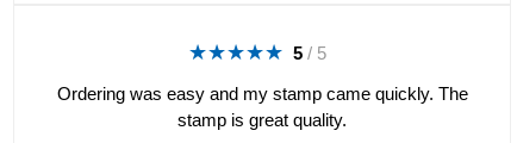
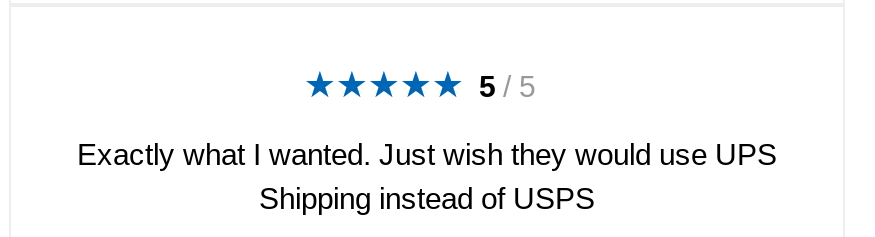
[57,83,468,130] Ordering was easy and my stamp came quickly. The | stamp is great quality. -> [77,136,777,214] Exactly what I wanted. Just wish they would use UPS | Shipping instead of USPS

